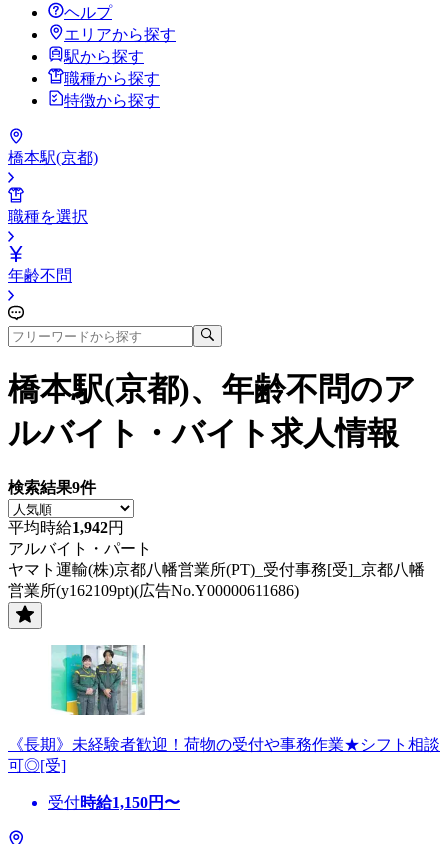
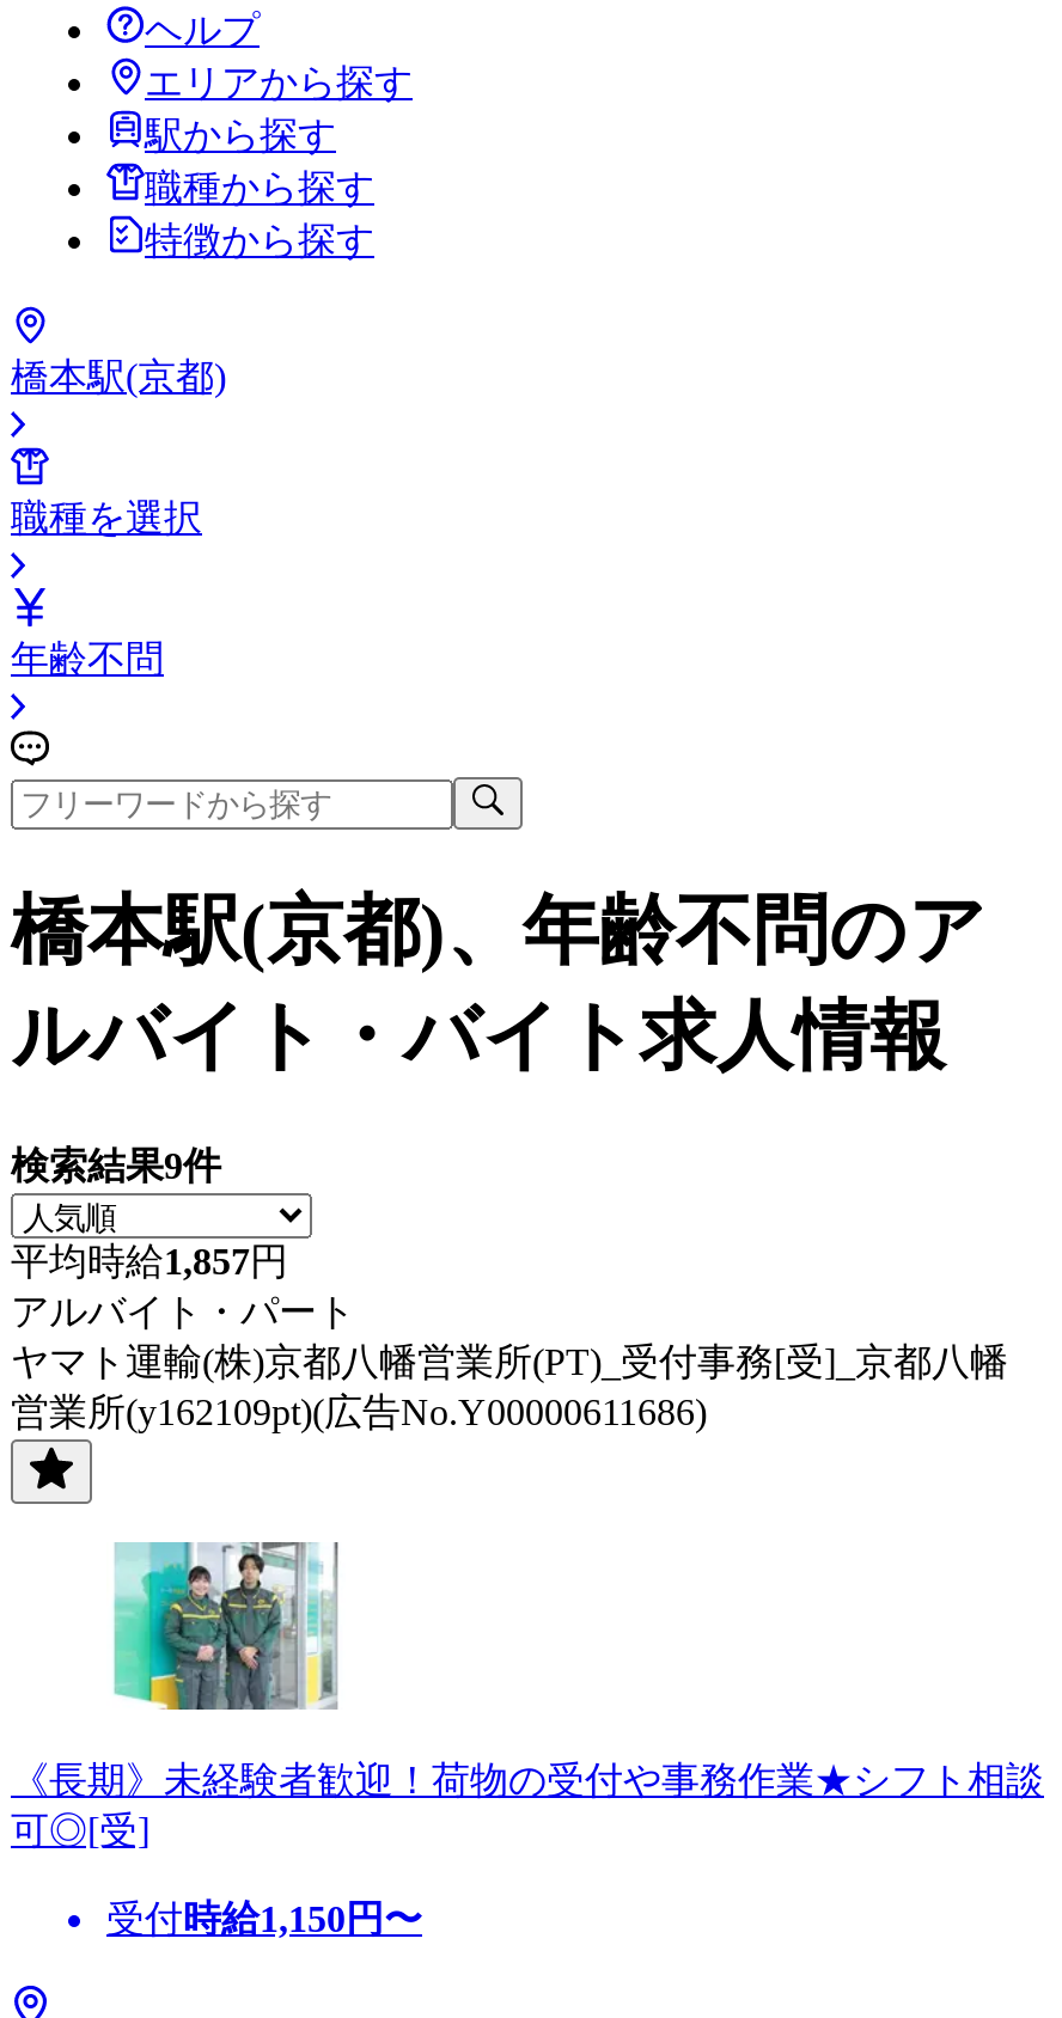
[8,519,124,536] 平均時給1,942円 -> [11,1241,288,1281] 平均時給1,857円

